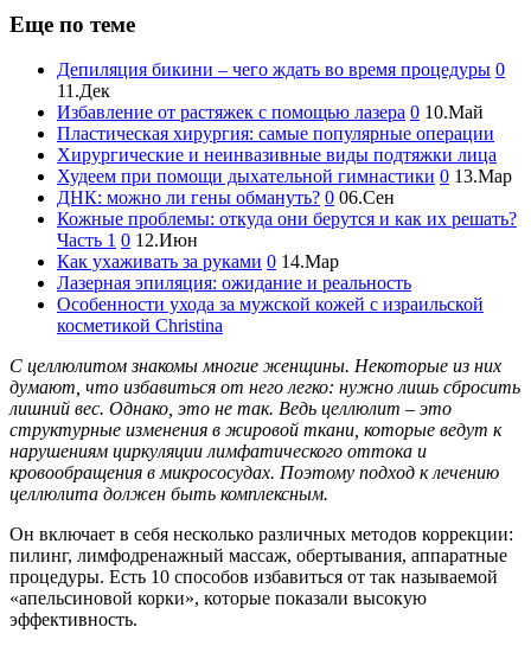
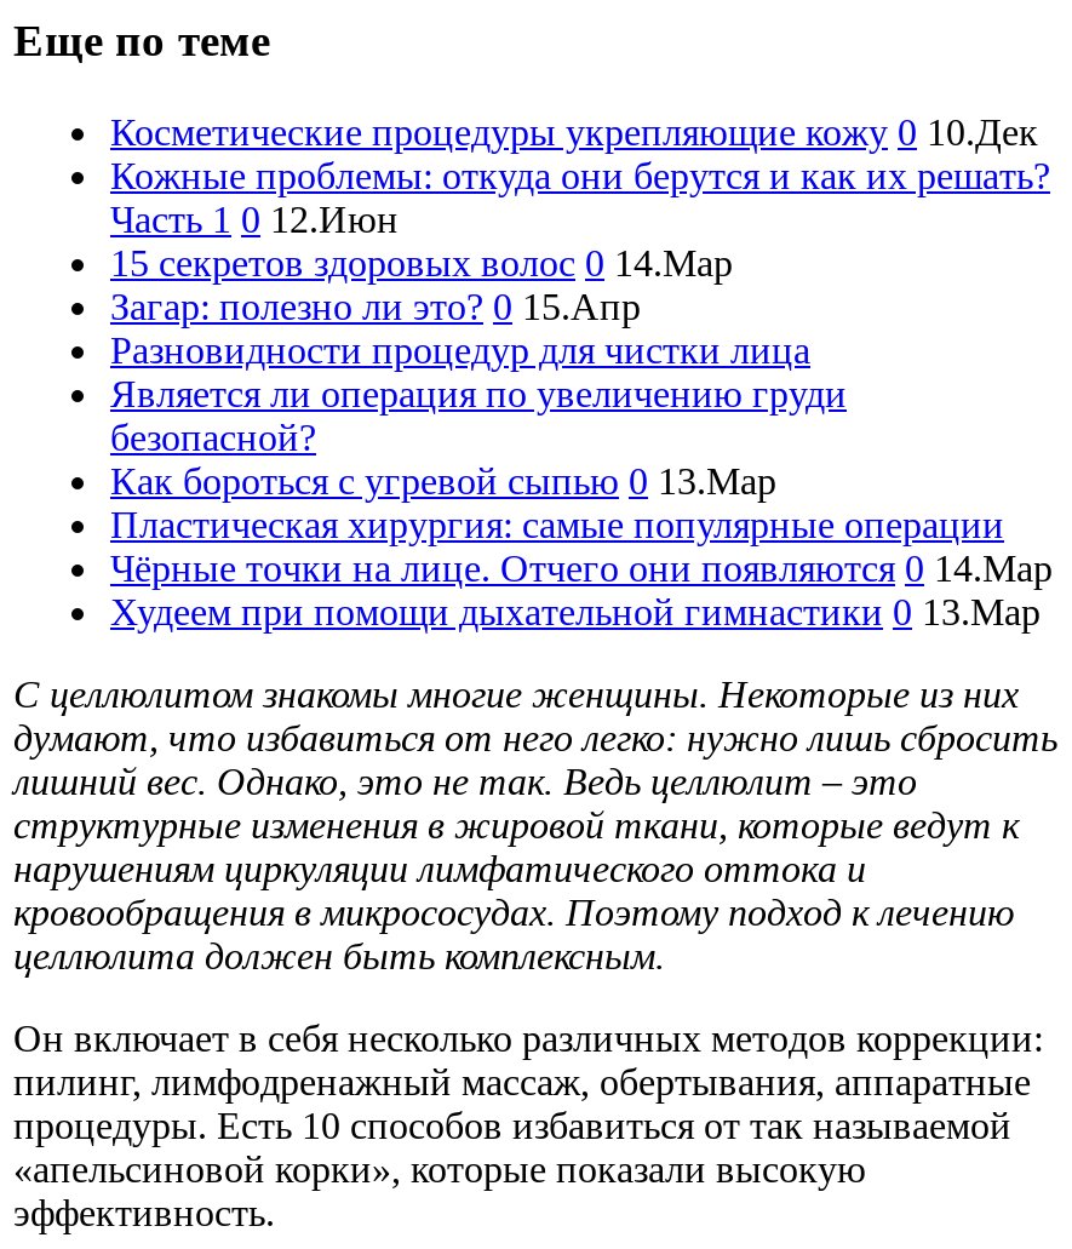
[57,60,505,208] Депиляция бикини – чего ждать во время процедуры 0 | 11.Дек | Избавление от растяжек с помощью лазера 0 10.Май | Хирургические и неинвазивные виды подтяжки лица | ДНК: можно ли гены обмануть? 0 06.Сен -> [110,112,1038,153] Косметические процедуры укрепляющие кожу 0 10.Дек
moved [57,124,494,144] -> [110,505,1004,546]: Пластическая хирургия: самые популярные операции
moved [57,166,512,186] -> [110,592,1041,633]: Худеем при помощи дыхательной гимнастики 0 13.Мар
moved [57,209,517,250] -> [110,156,1050,241]: Кожные проблемы: откуда они берутся и как их решать? | Часть 1 0 12.Июн
[57,252,484,336] Как ухаживать за руками 0 14.Мар | Лазерная эпиляция: ожидание и реальность | Особенности ухода за мужской кожей с израильской | косметикой Christina -> [110,243,1053,589] 15 секретов здоровых волос 0 14.Мар | Загар: полезно ли это? 0 15.Апр | Разновидности процедур для чистки лица | Является ли операция по увеличению груди | безопасной? | Как бороться с угревой сыпью 0 13.Мар | Чёрные точки на лице. Отчего они появляются 0 14.Мар

